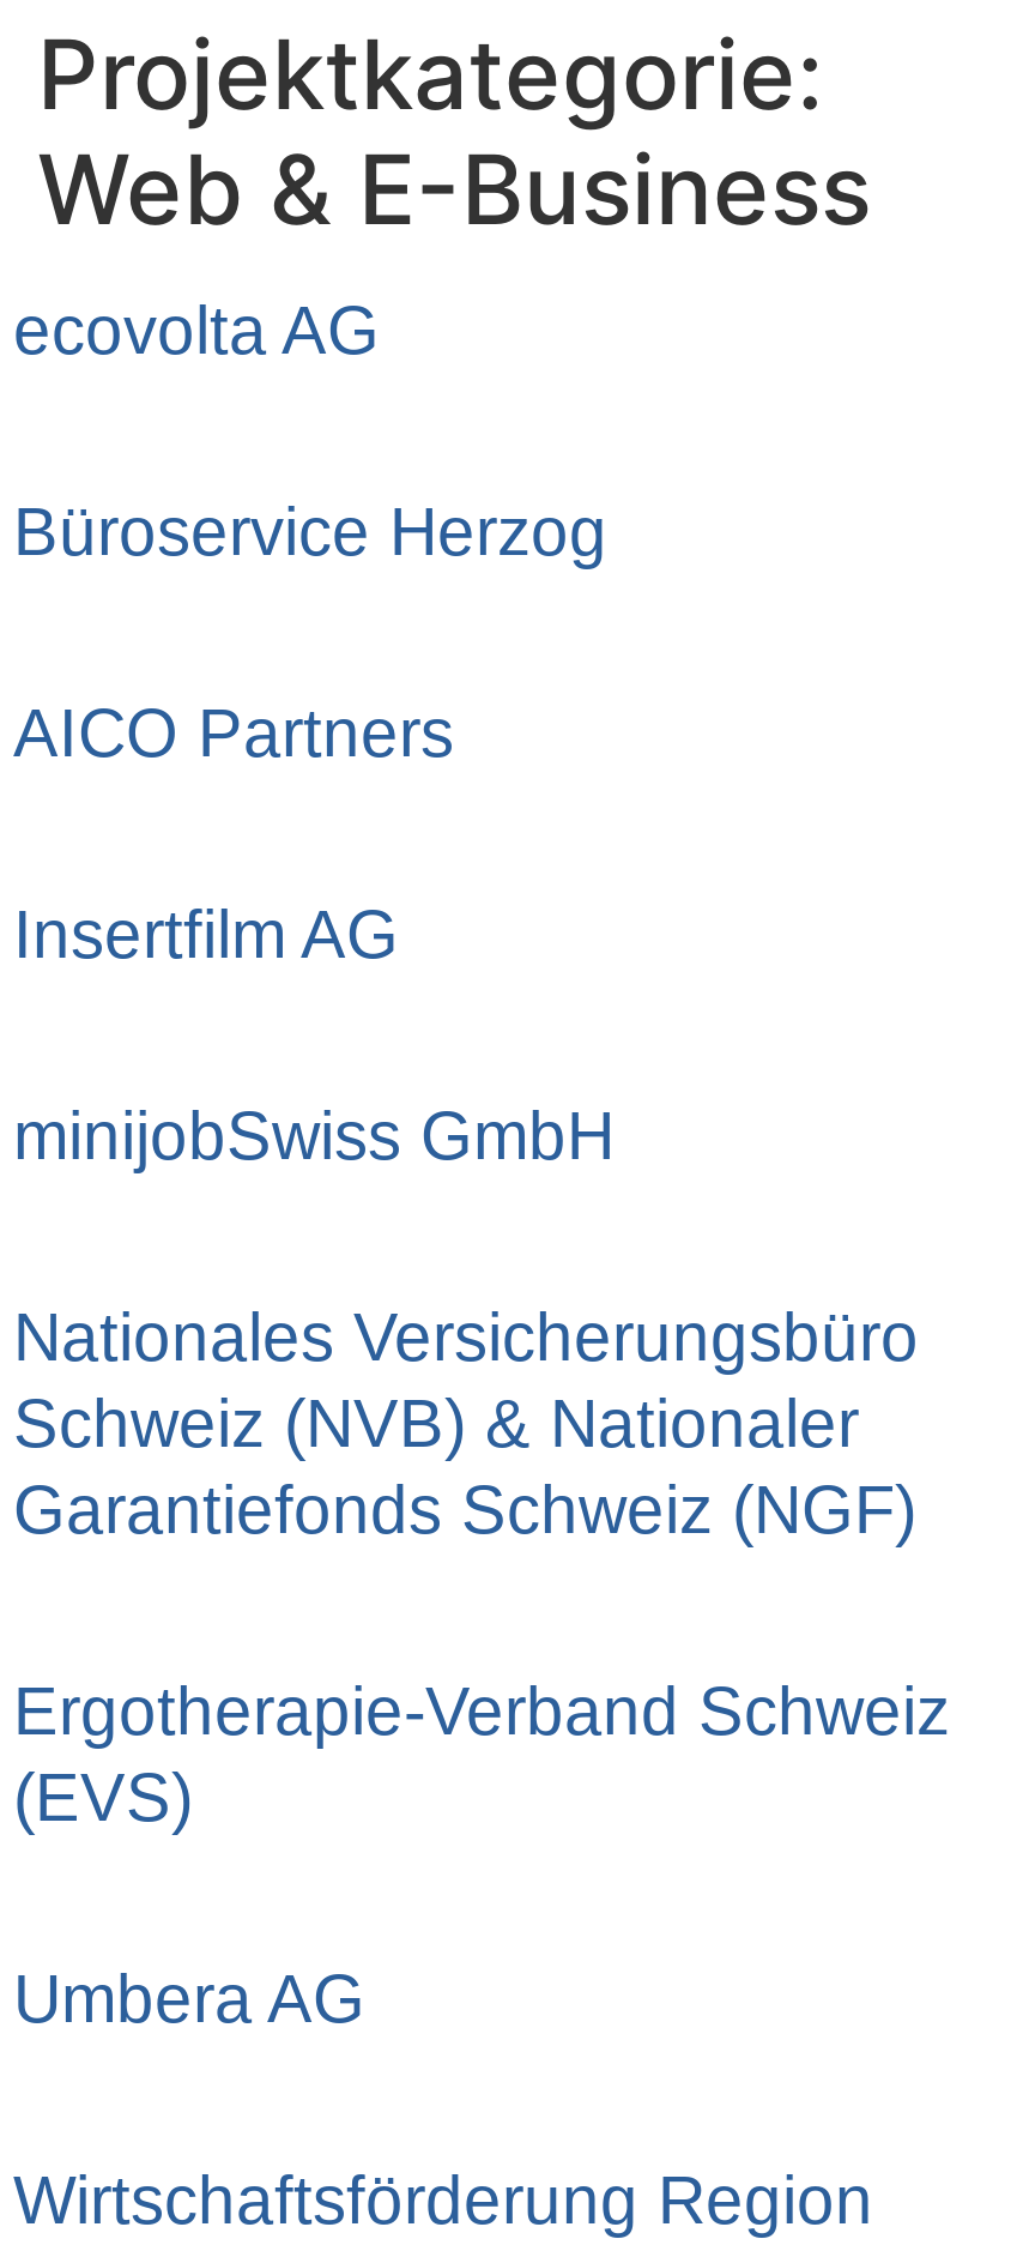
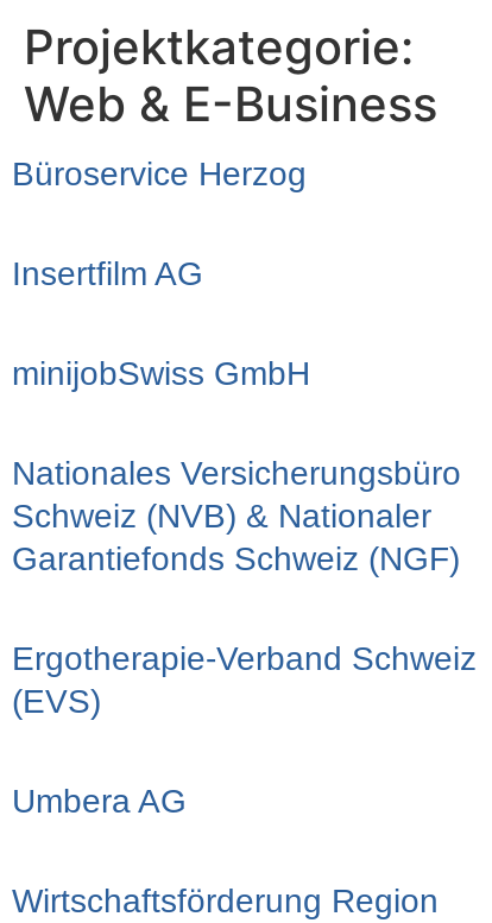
[13,294,380,368] ecovolta AG -> none
[13,696,454,771] AICO Partners -> none

